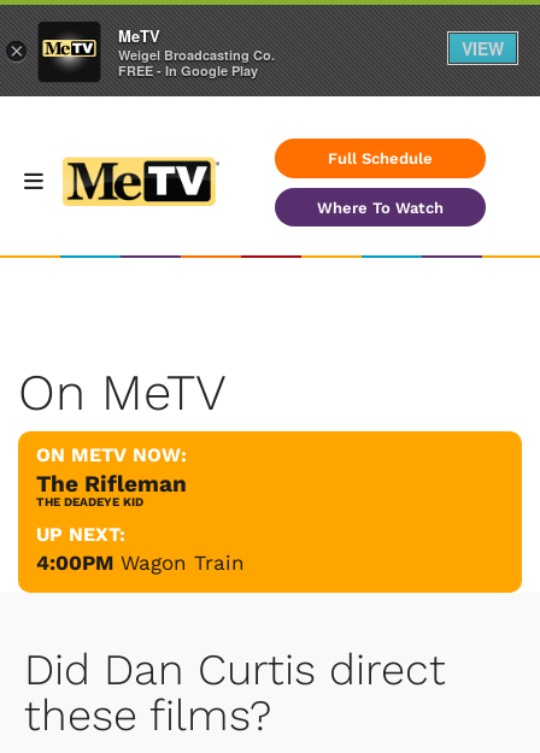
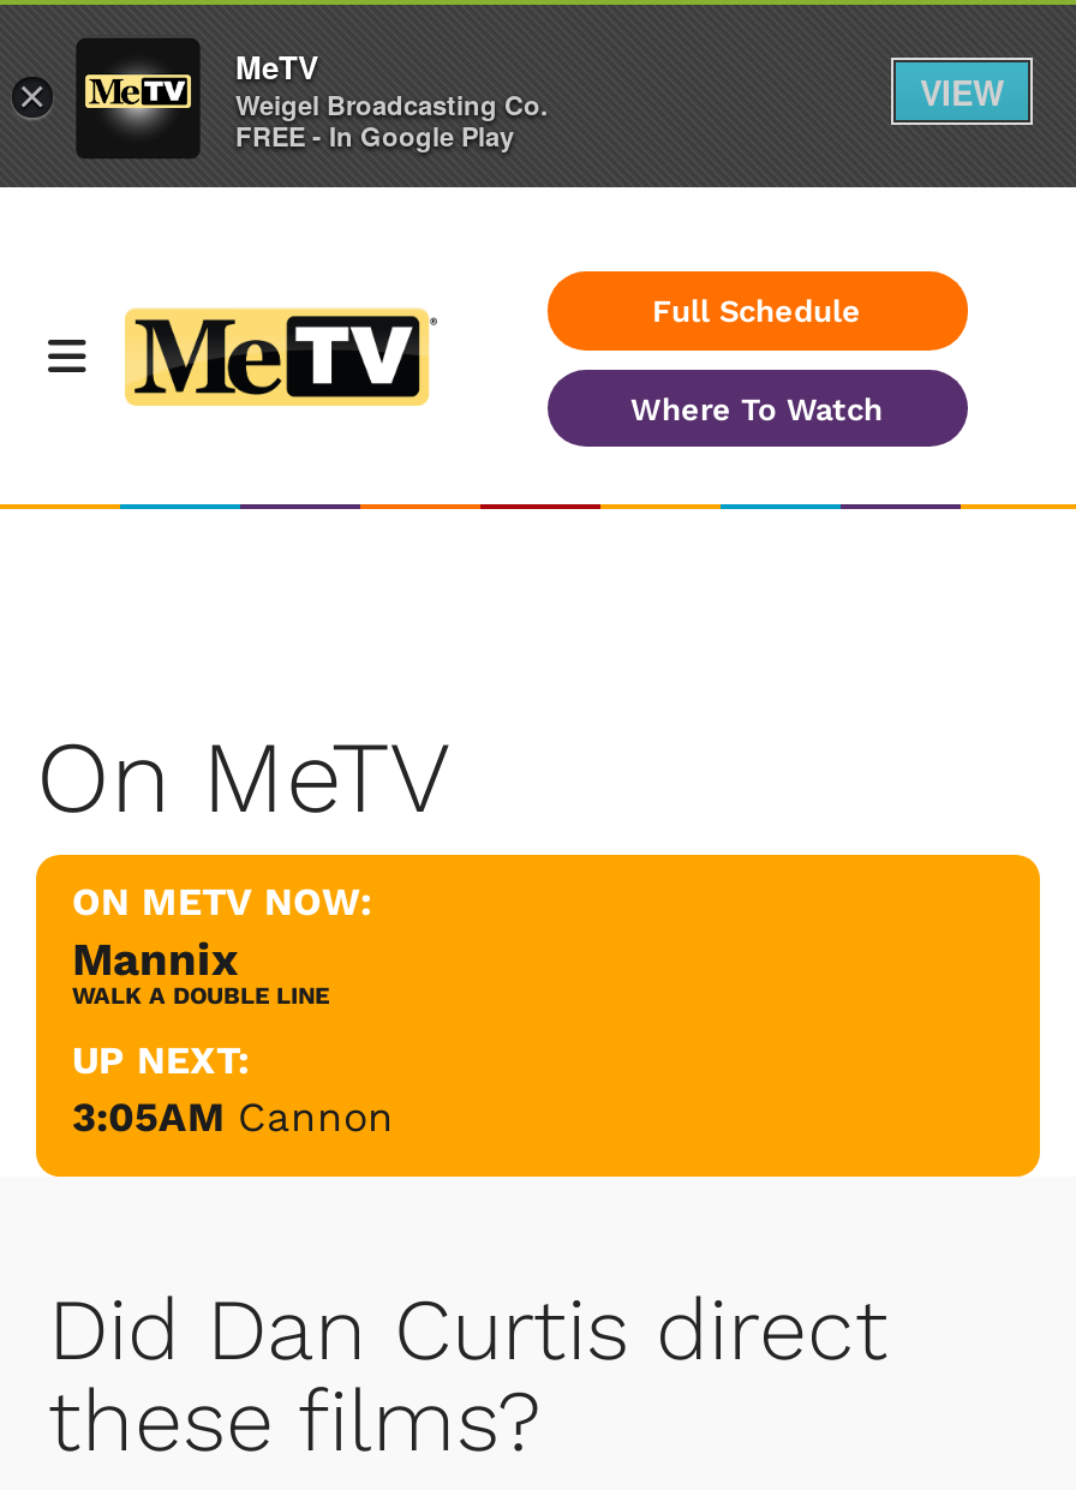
[36,469,187,508] The Rifleman | THE DEADEYE KID -> [72,930,329,1007] Mannix | WALK A DOUBLE LINE
[36,550,245,574] 4:00PM Wagon Train -> [72,1091,394,1139] 3:05AM Cannon

